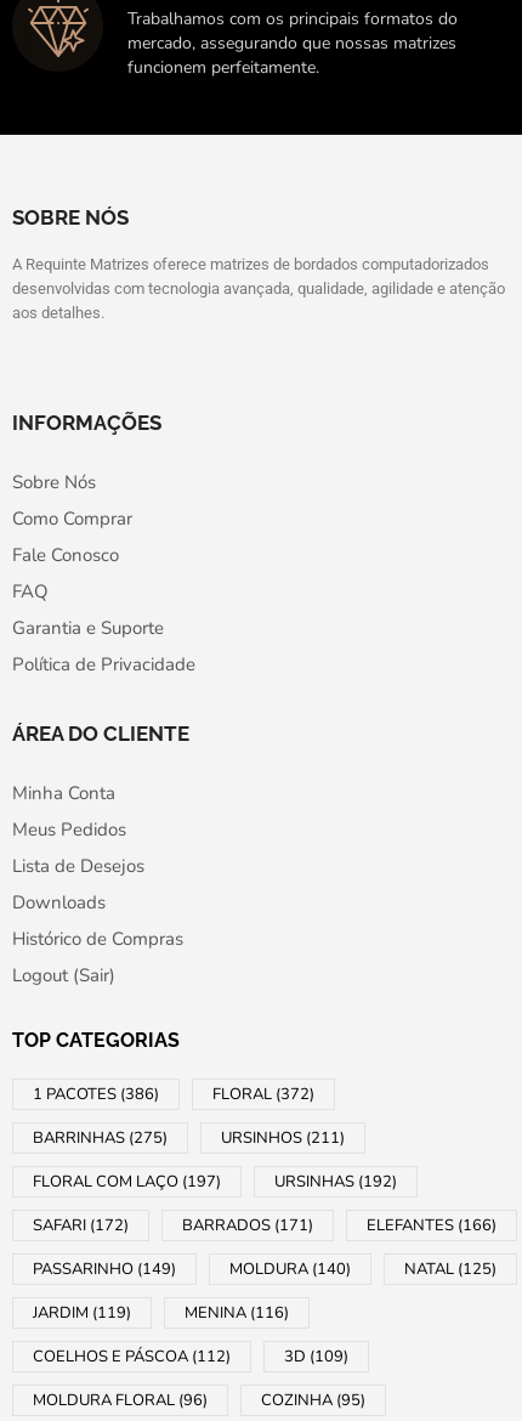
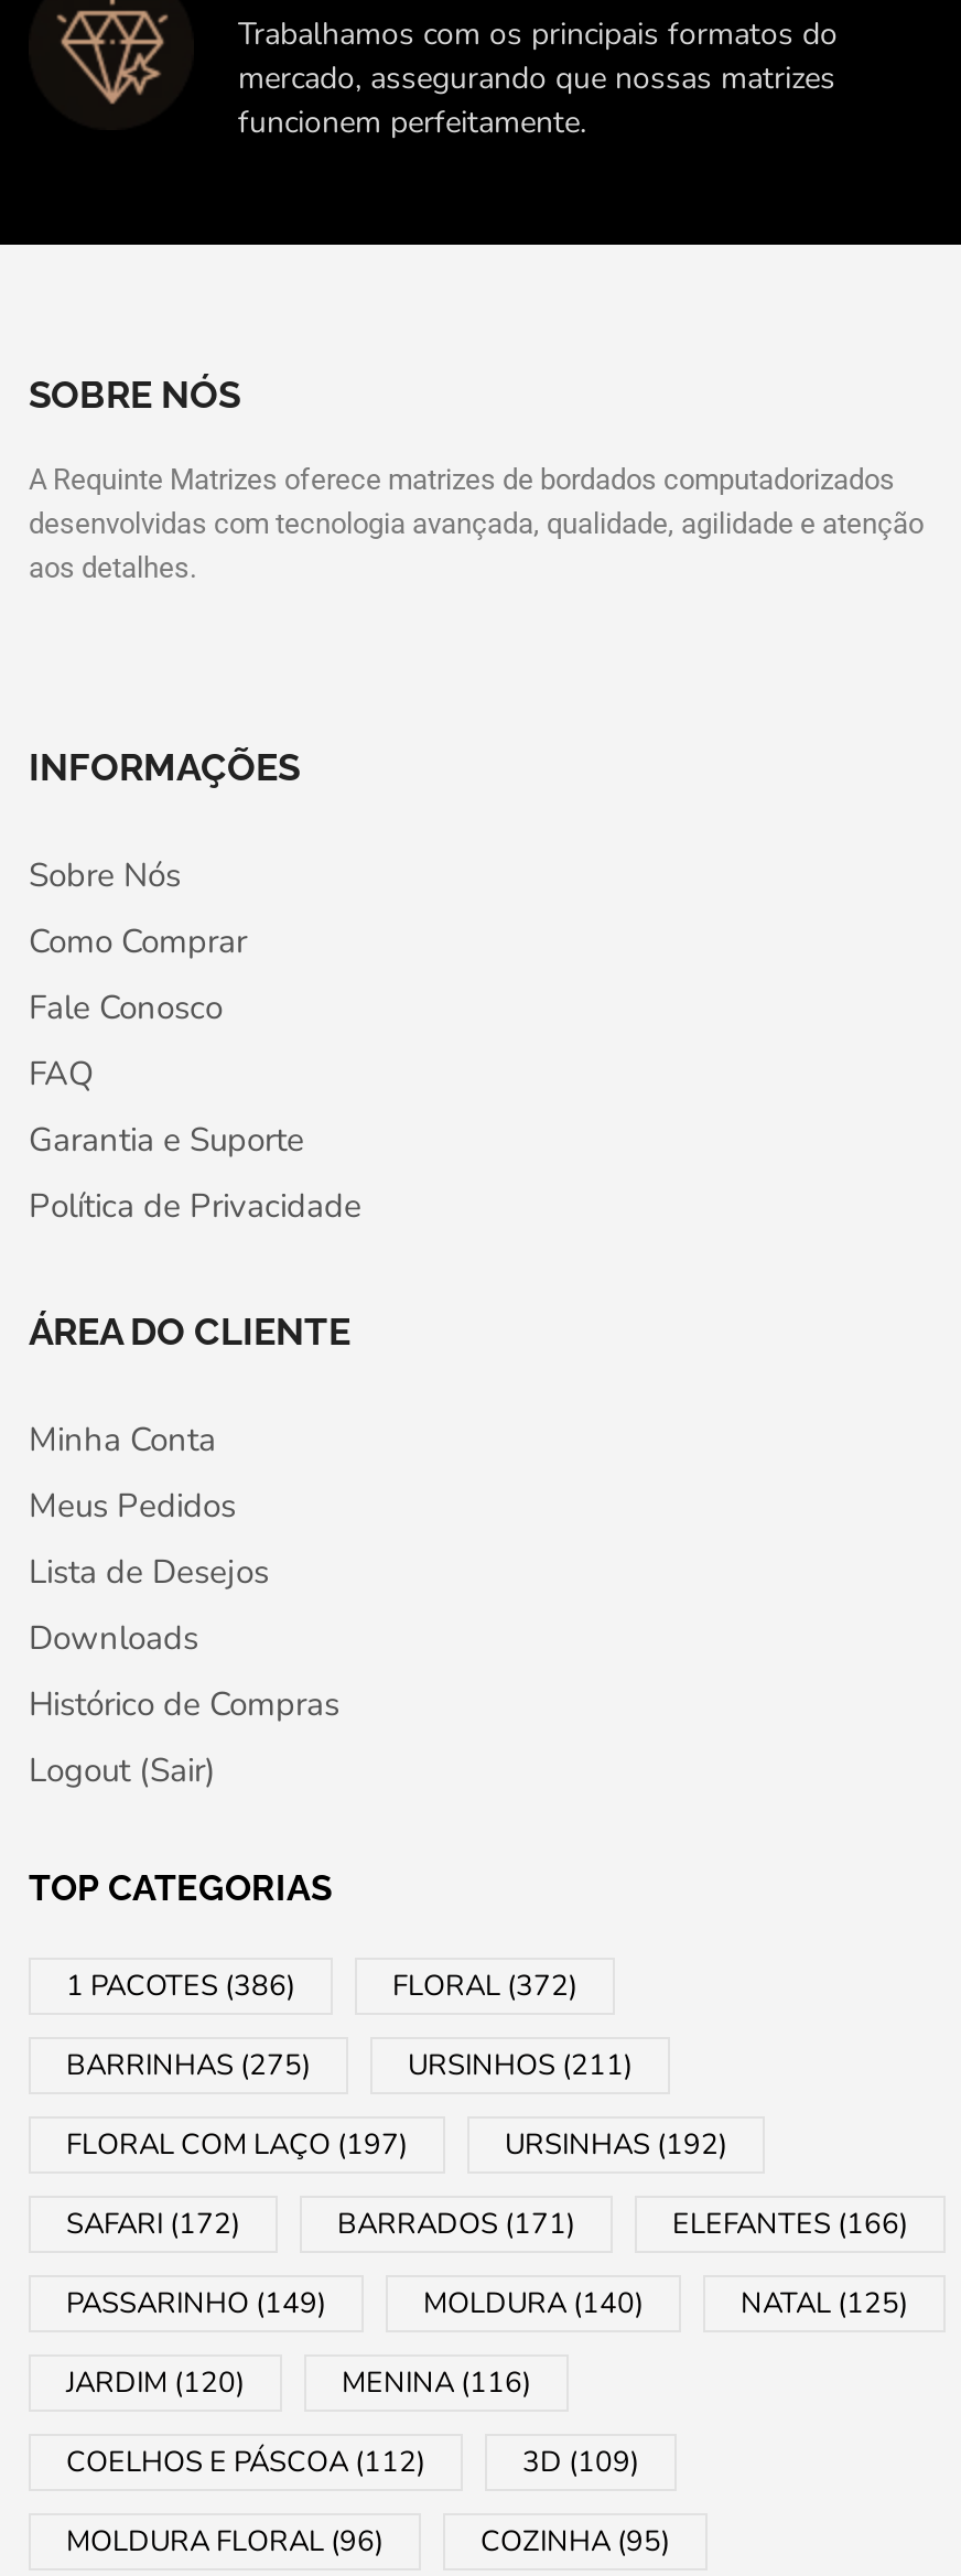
[33,1302,131,1324] JARDIM (119) -> [66,2363,245,2403] JARDIM (120)

